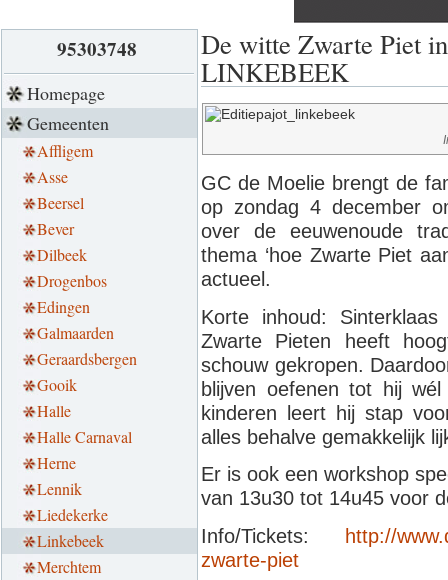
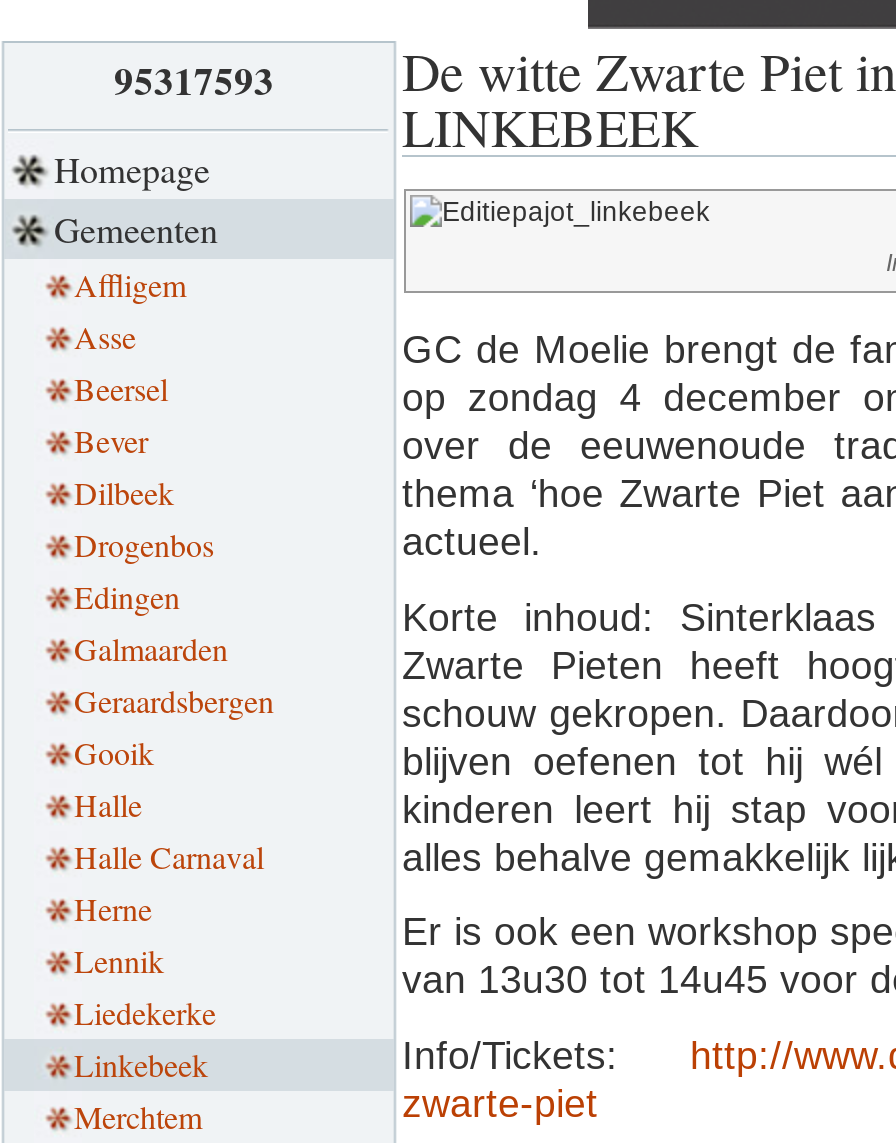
[57,35,137,62] 95303748 -> [114,53,274,107] 95317593

